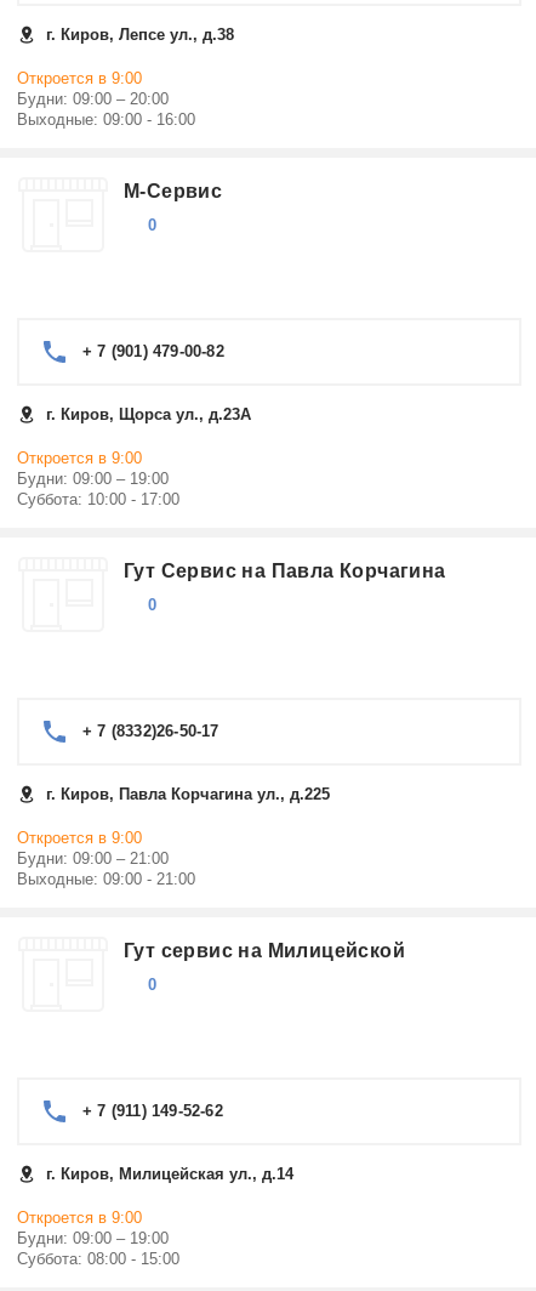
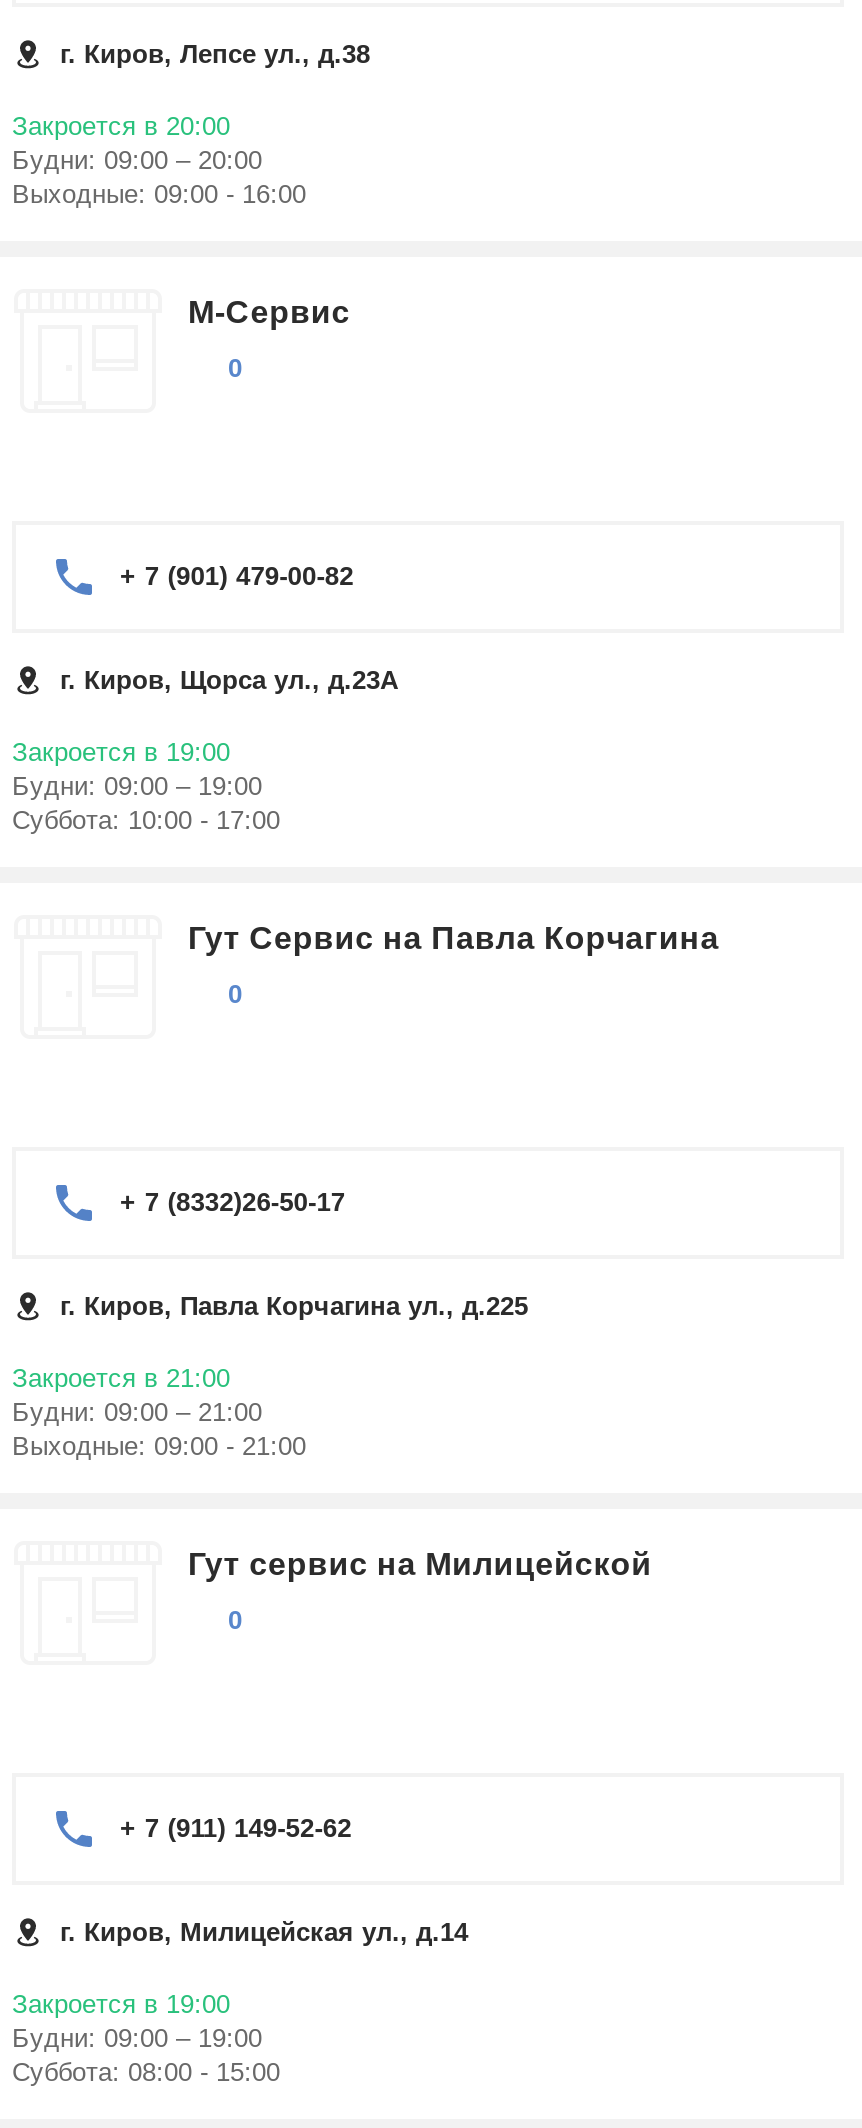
[17,69,142,87] Откроется в 9:00 -> [12,111,230,141] Закроется в 20:00
[17,449,142,467] Откроется в 9:00 -> [12,737,230,767] Закроется в 19:00
[17,829,142,847] Откроется в 9:00 -> [12,1363,230,1393] Закроется в 21:00
[17,1208,142,1227] Откроется в 9:00 -> [12,1989,230,2019] Закроется в 19:00

